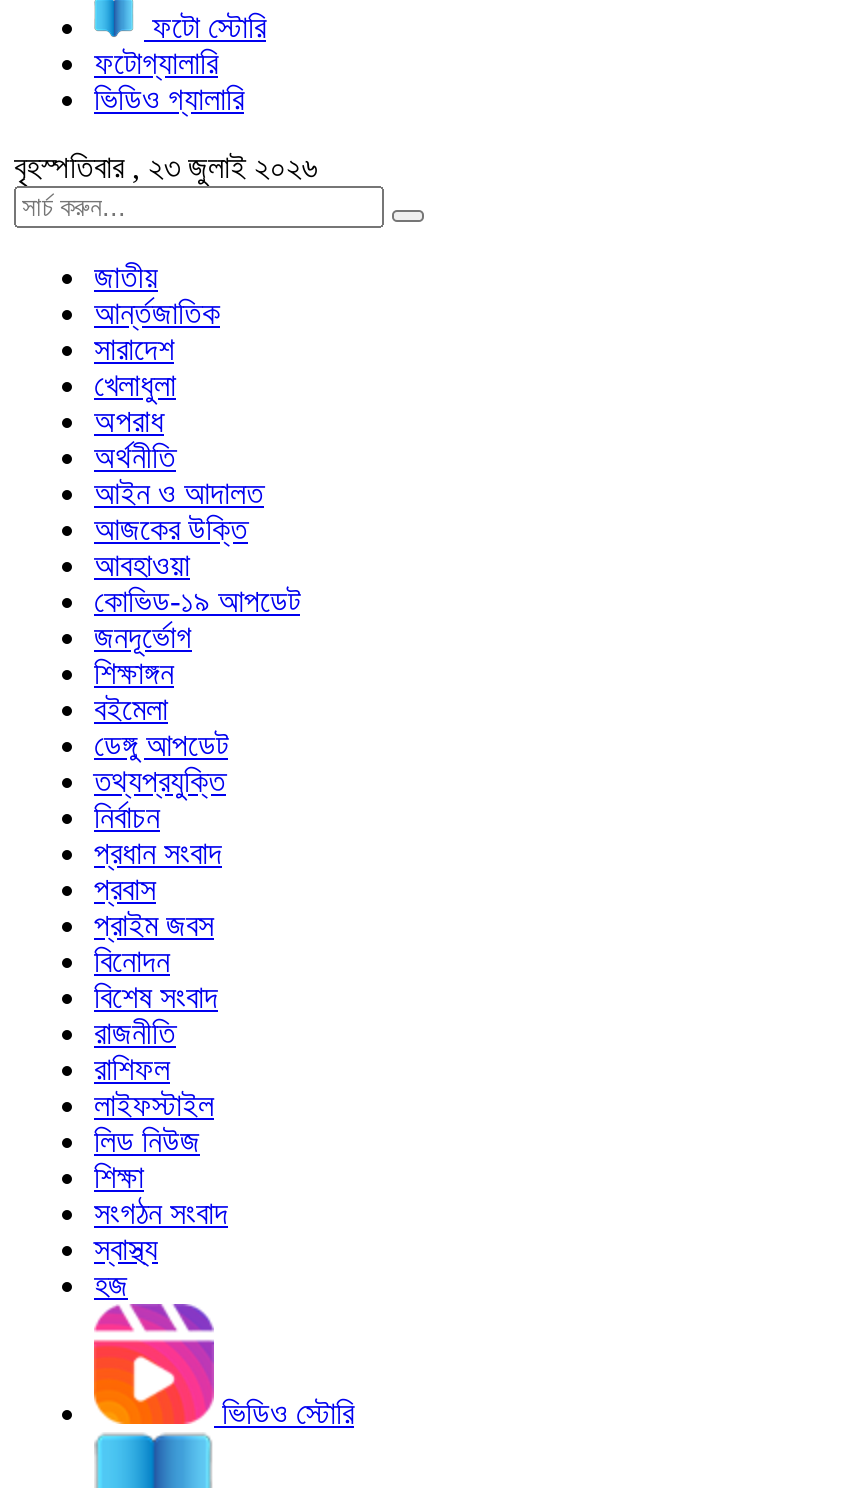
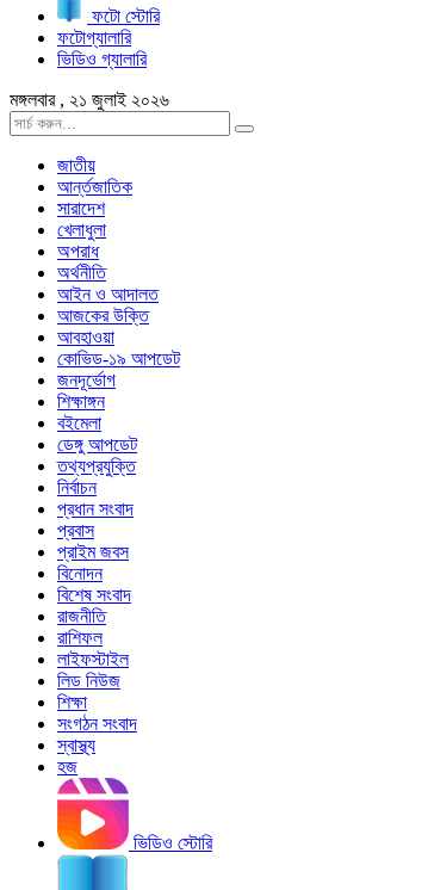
[14,150,318,184] বৃহস্পতিবার , ২৩ জুলাই ২০২৬ -> [10,89,169,110] মঙ্গলবার , ২১ জুলাই ২০২৬

